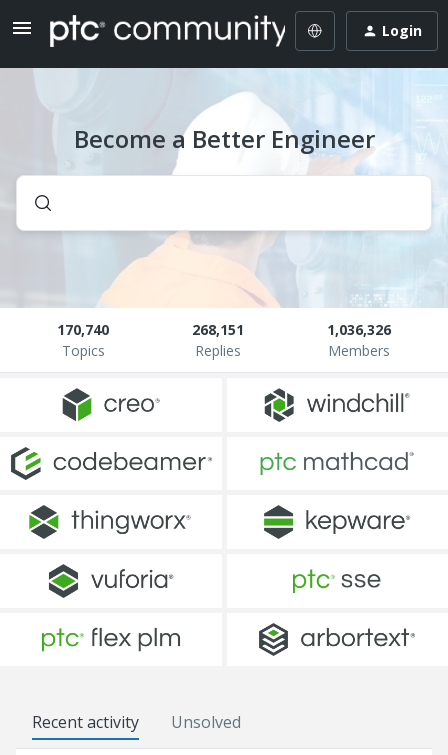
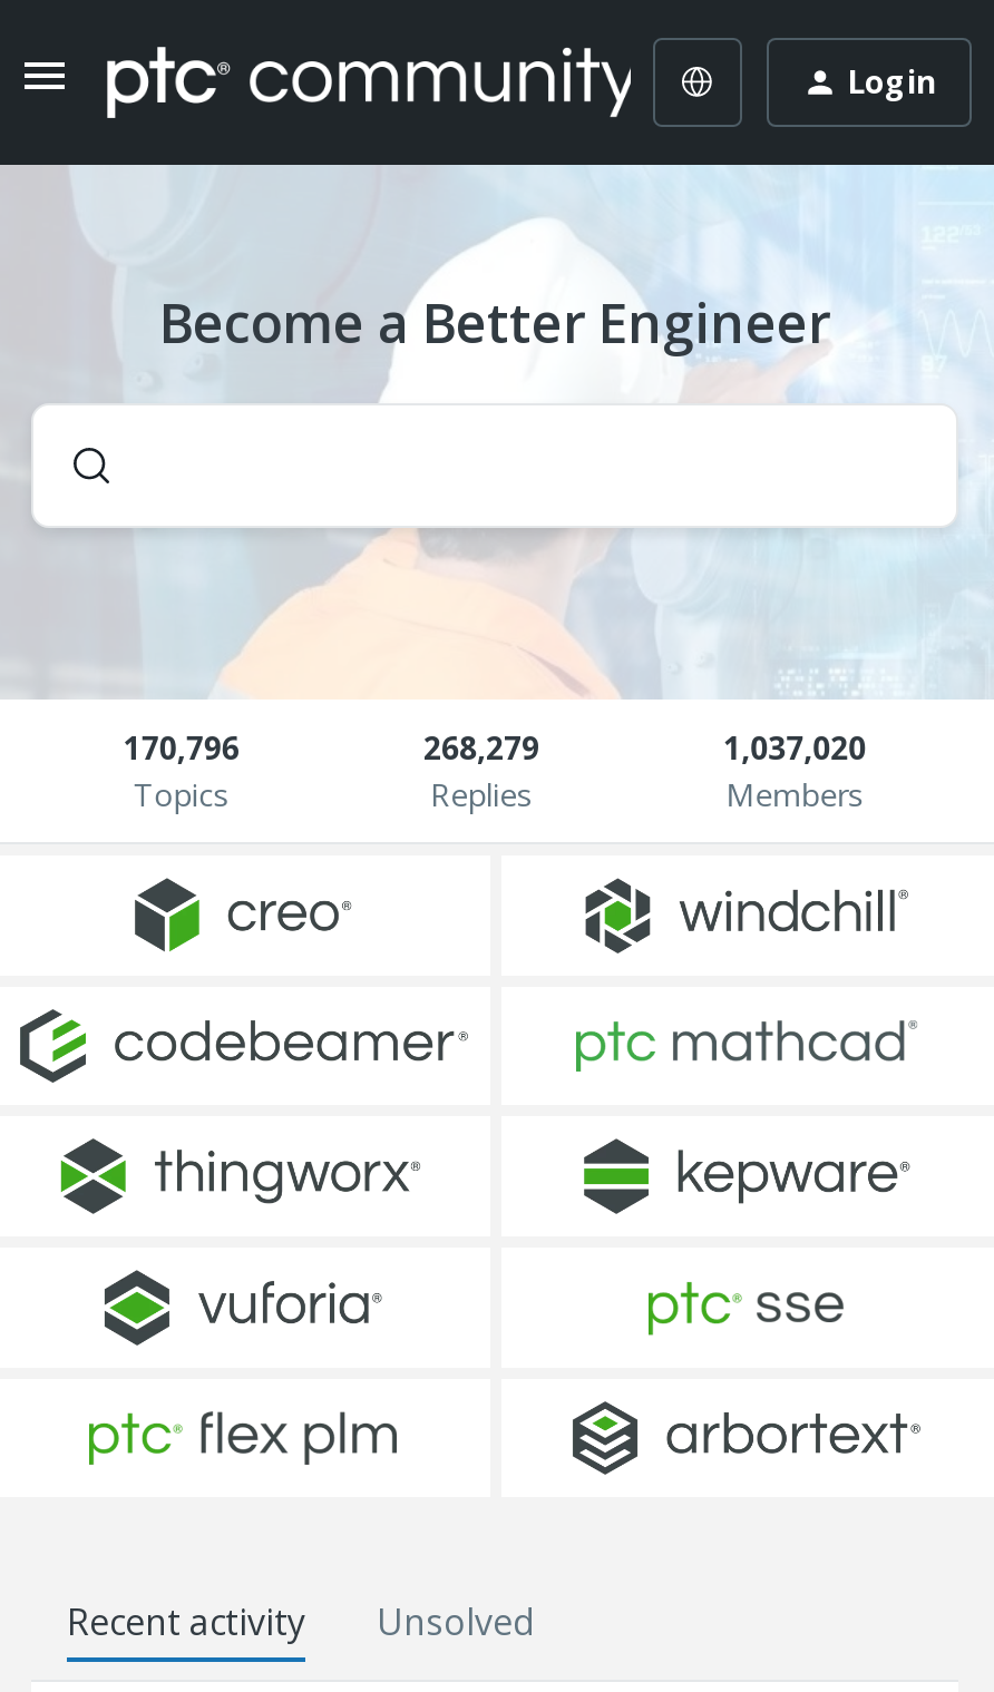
[57,320,109,339] 170,740 -> [123,726,239,769] 170,796
[192,320,244,339] 268,151 -> [423,726,539,769] 268,279
[327,320,391,339] 1,036,326 -> [723,726,866,769] 1,037,020

